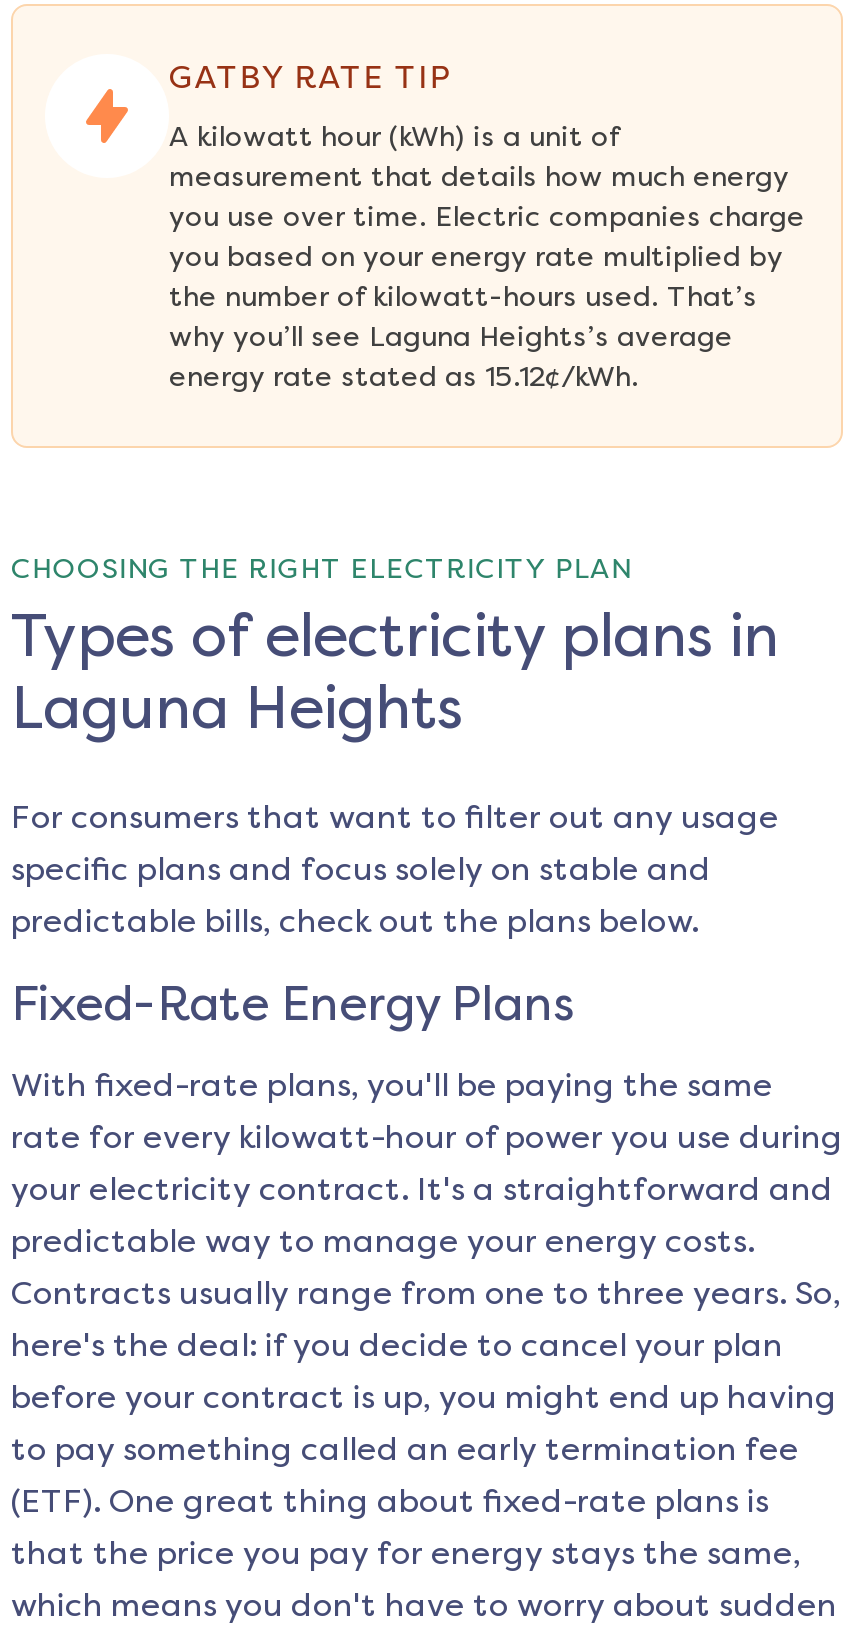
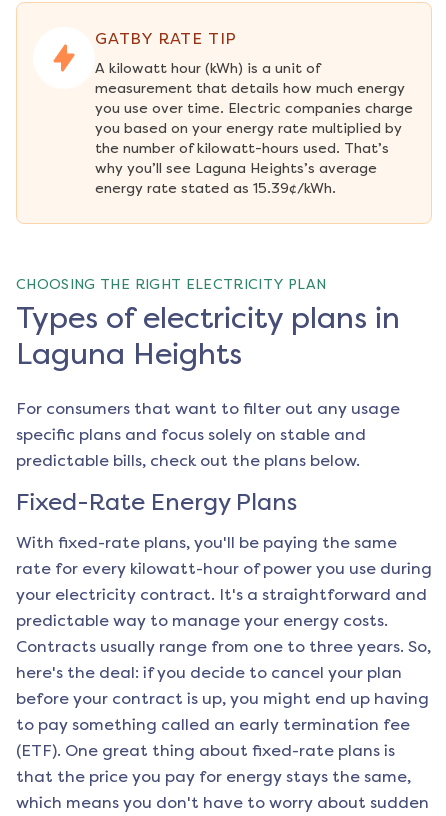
[169,360,639,394] energy rate stated as 15.12¢/kWh. -> [95,180,336,197] energy rate stated as 15.39¢/kWh.

